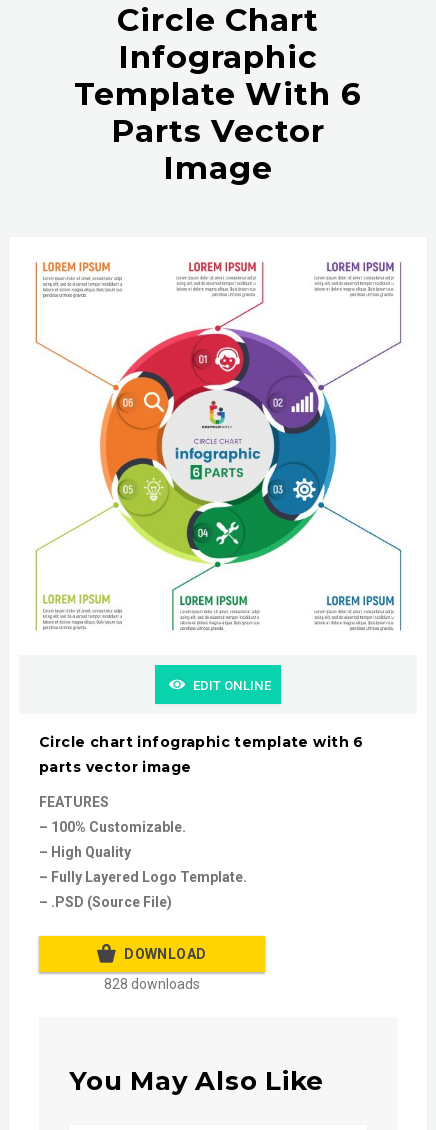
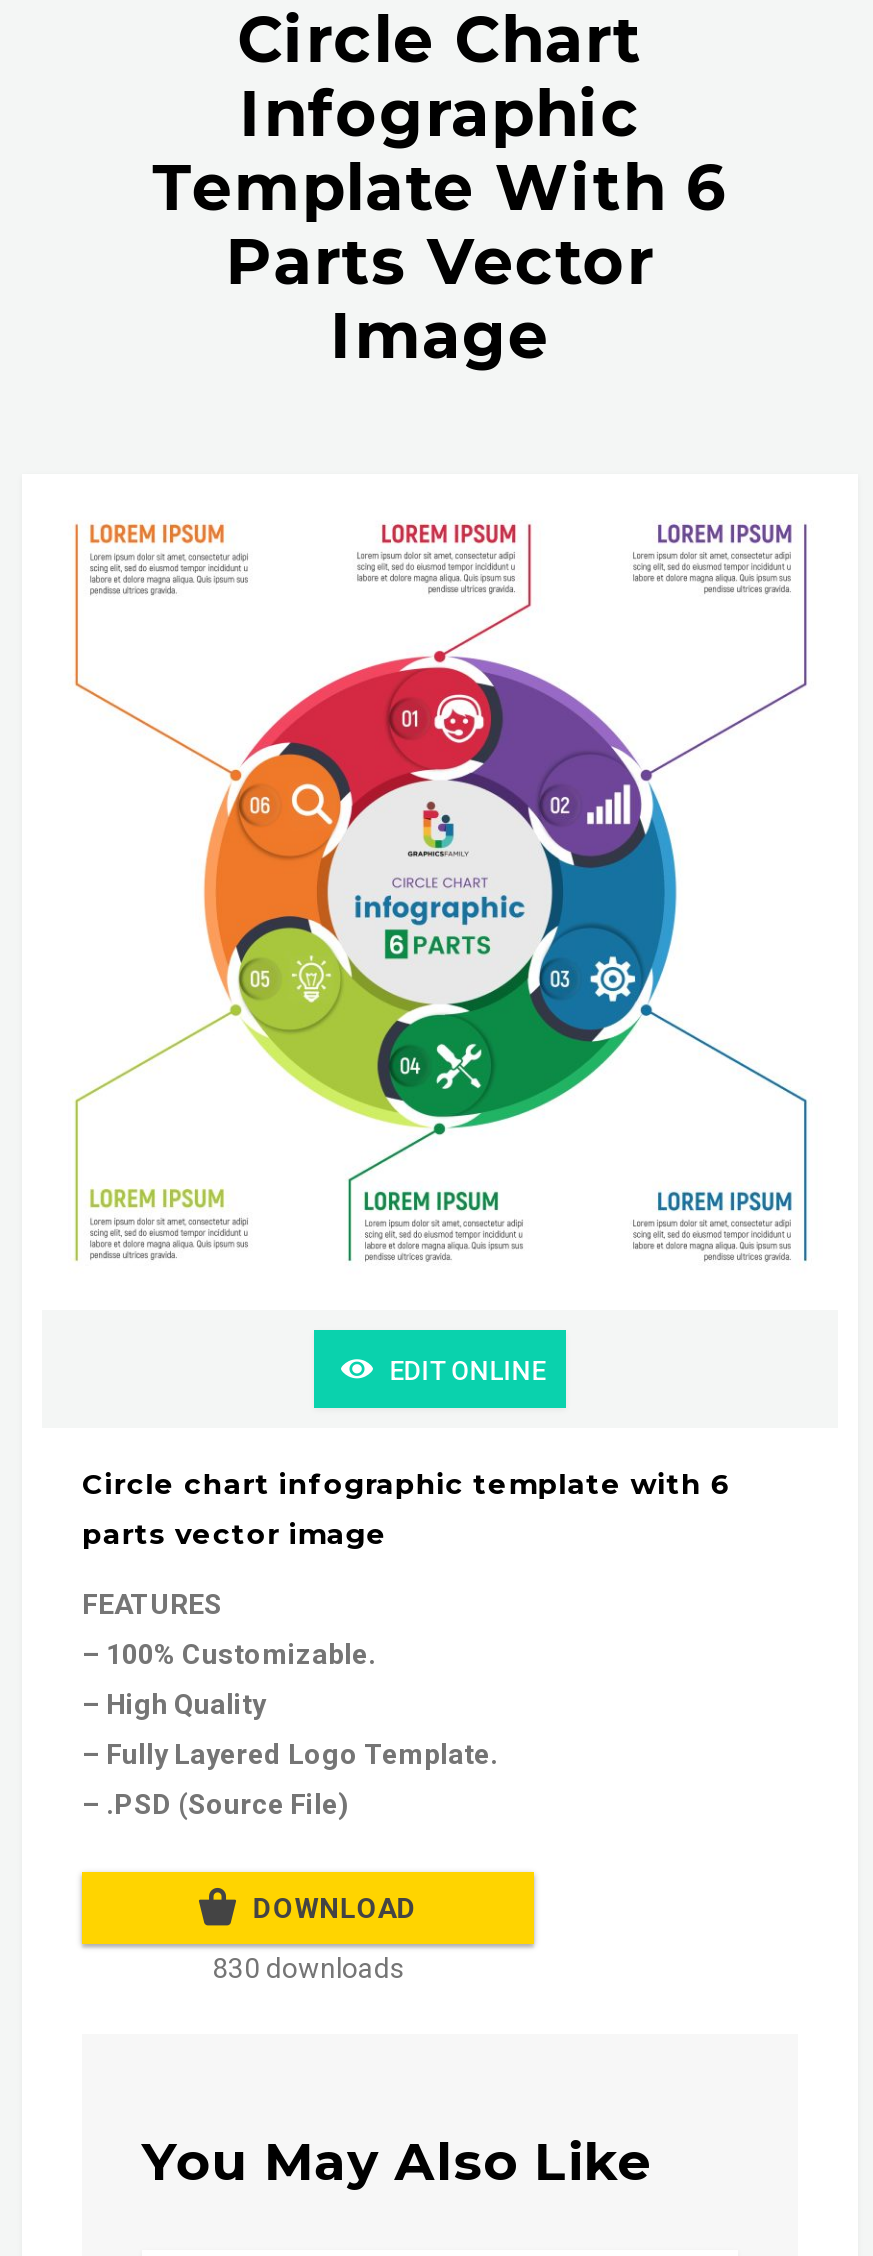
[104,976,200,992] 828 downloads -> [212,1952,404,1984] 830 downloads

